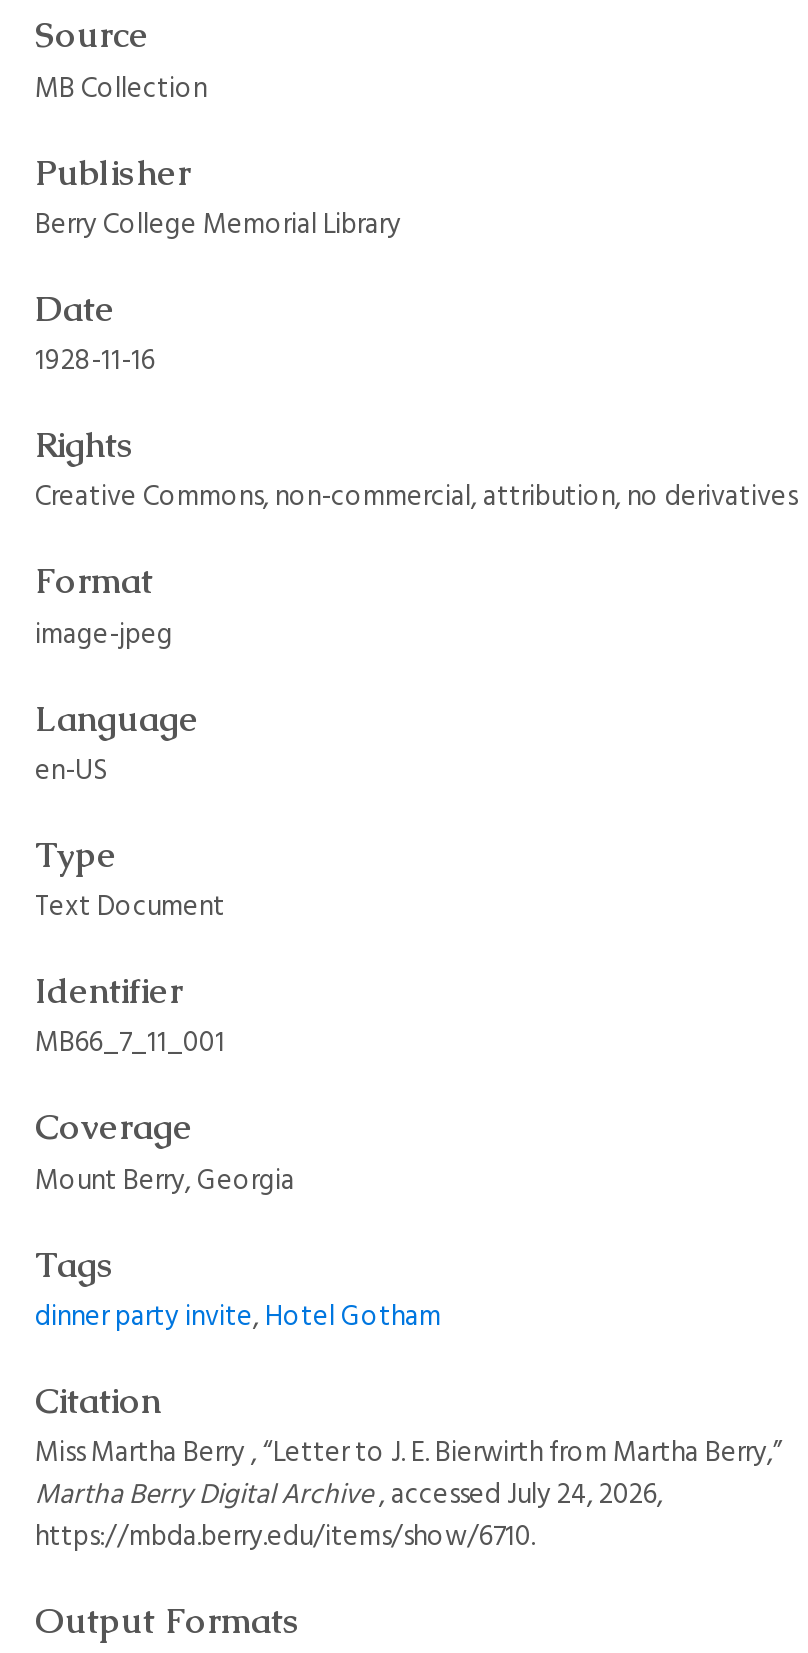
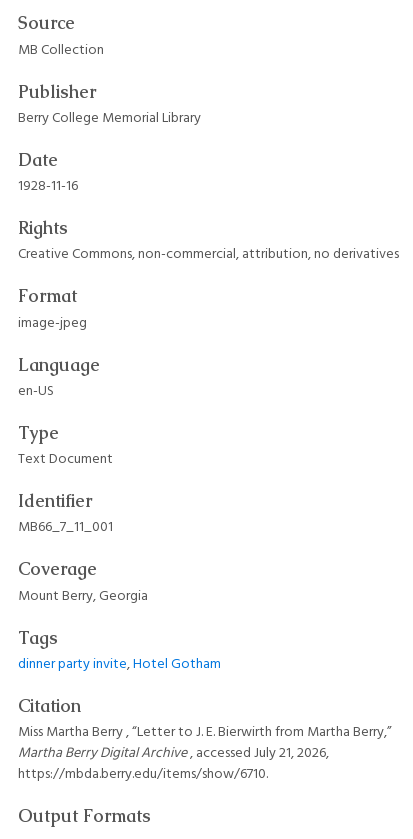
[35,1473,663,1519] Martha Berry Digital Archive, accessed July 24, 2026, -> [18,742,329,765] Martha Berry Digital Archive, accessed July 21, 2026,

